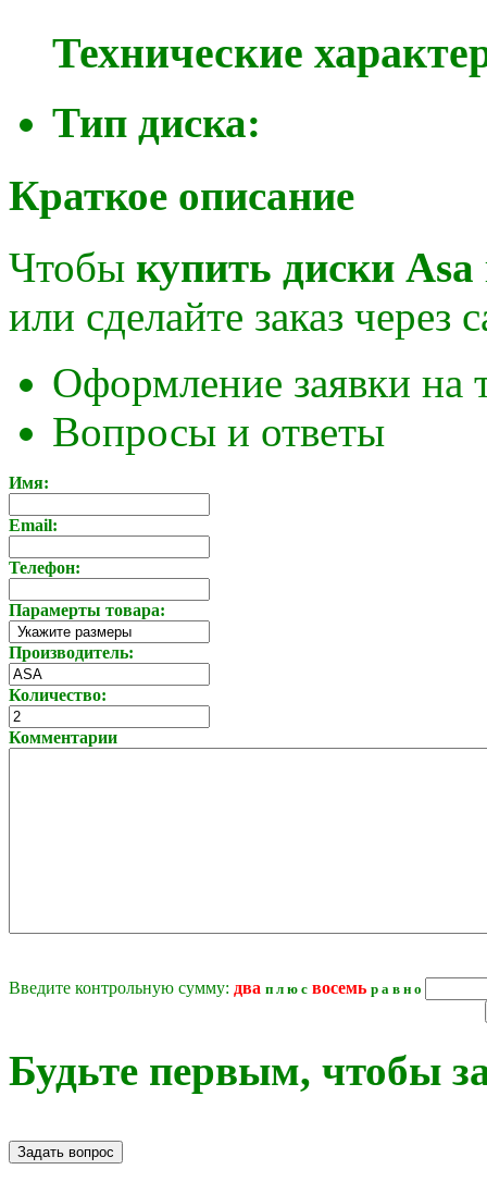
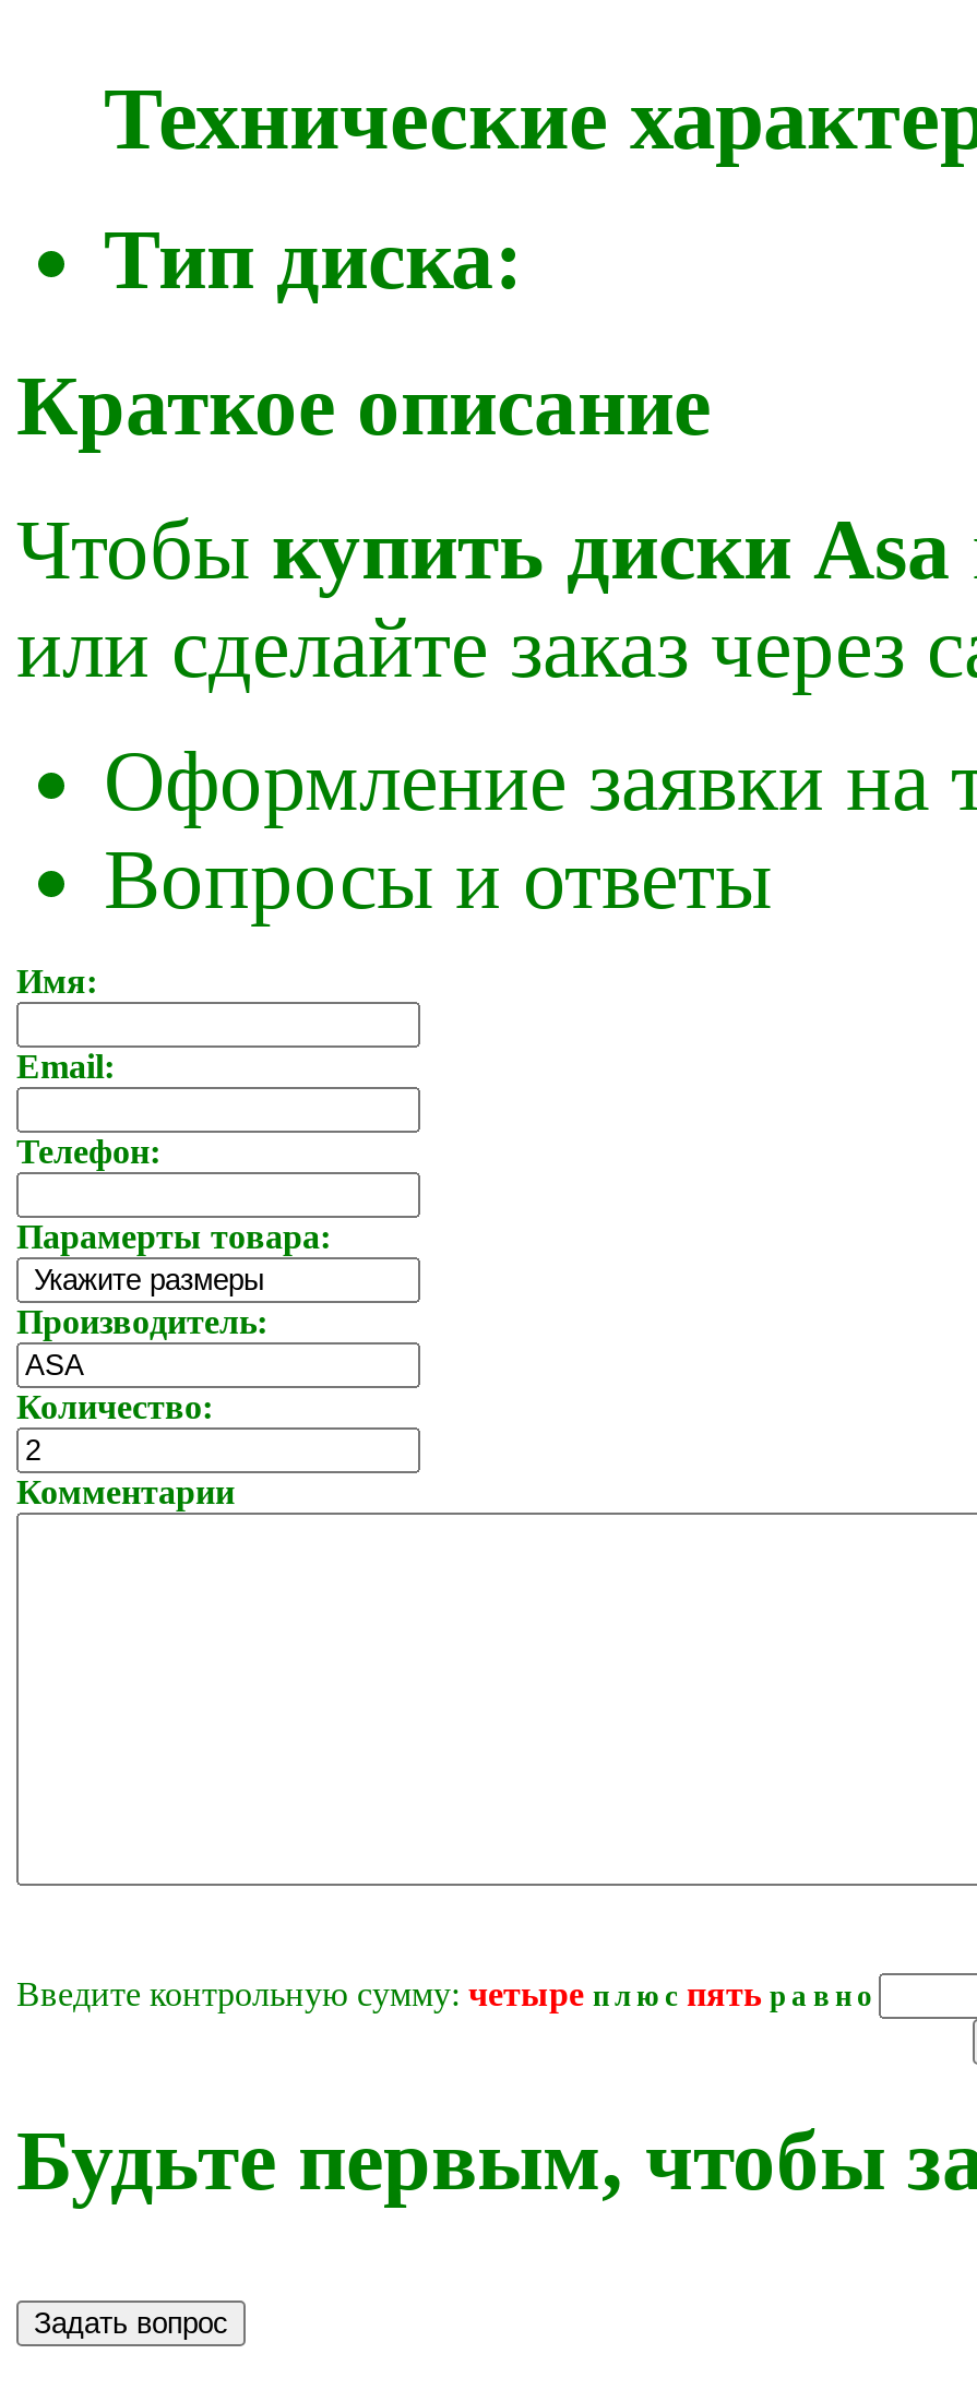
[9,978,425,997] Введите контрольную сумму: двa п л ю с восeмь р а в н о -> [16,1975,879,2012] Введите контрольную сумму: четырe п л ю с пять р а в н о

